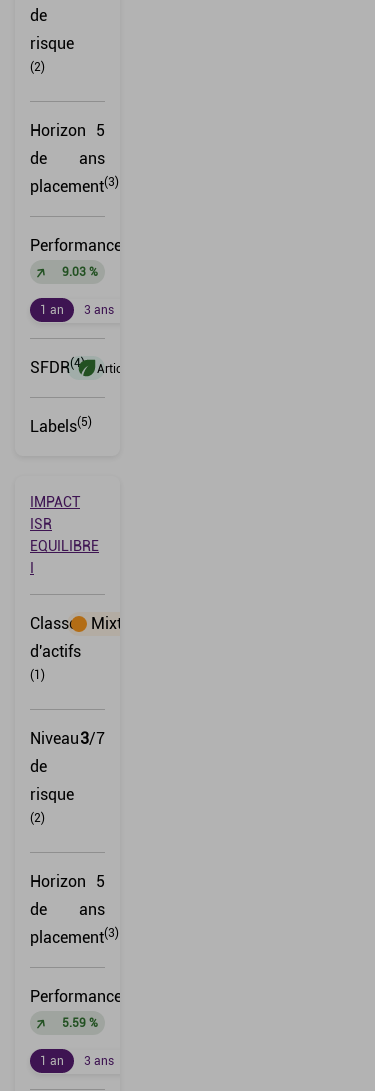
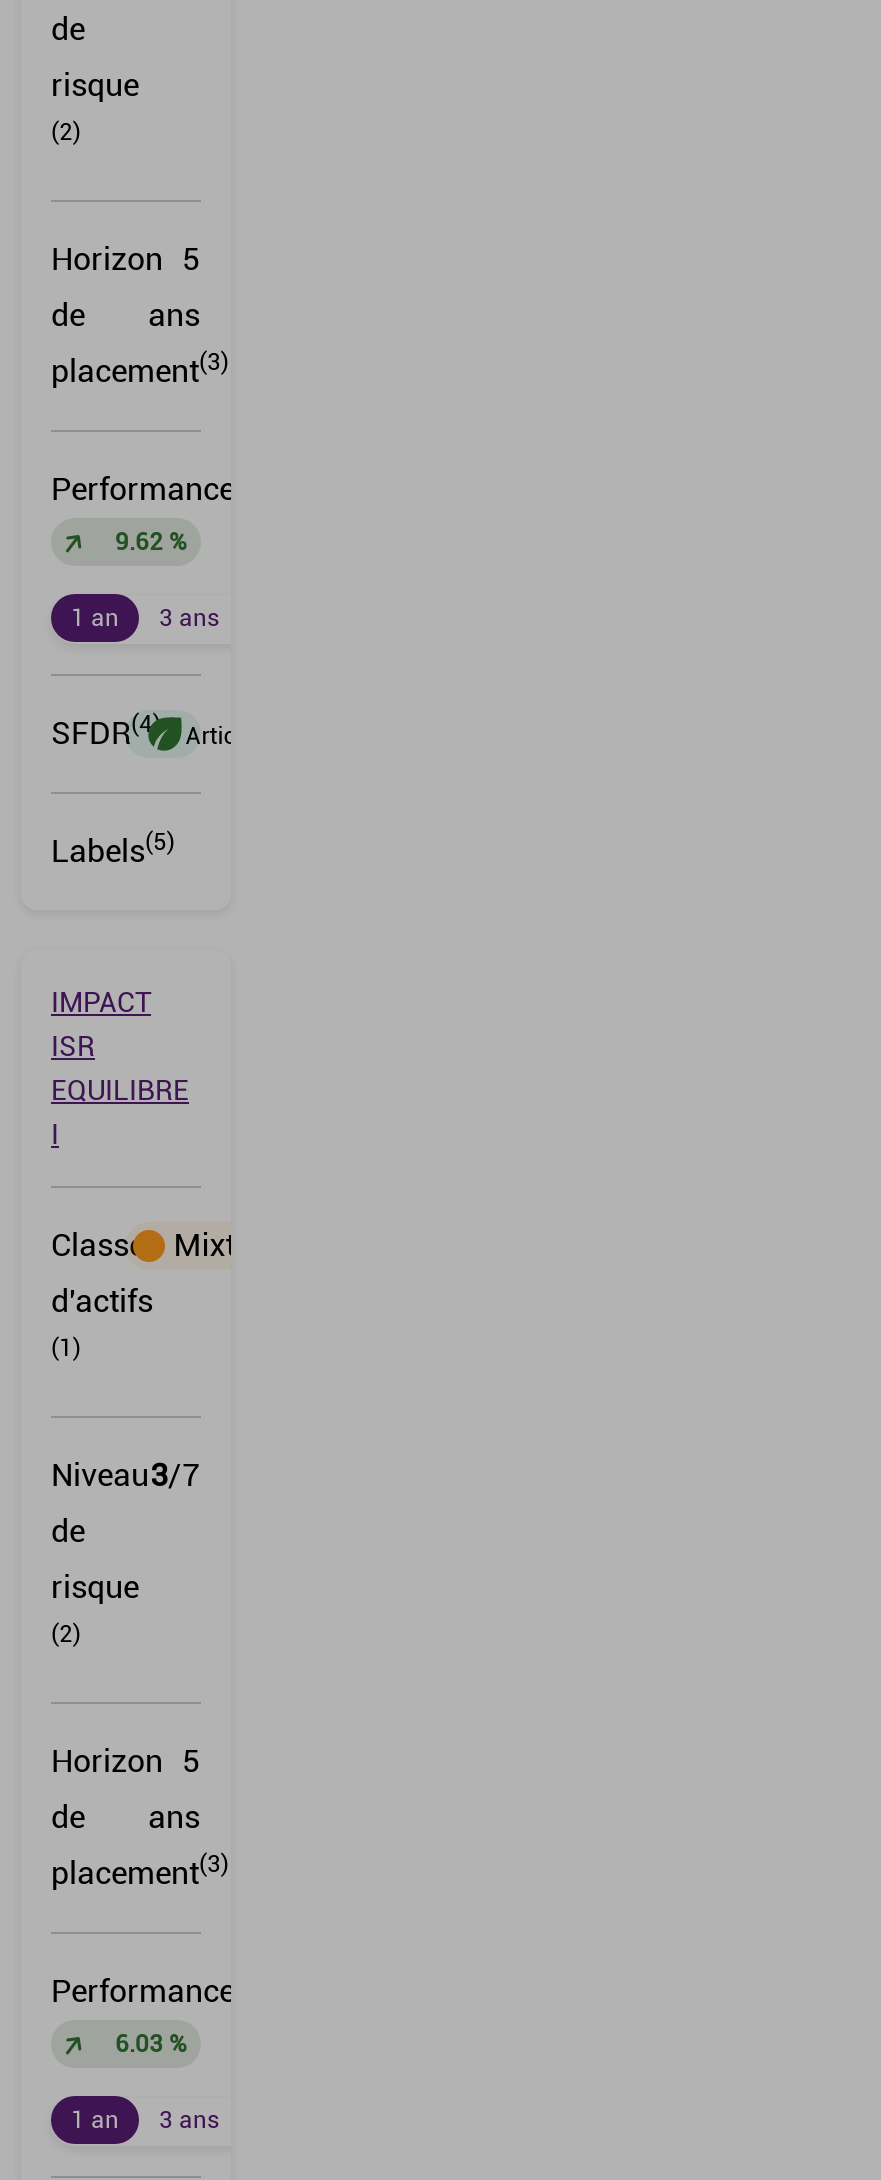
[62,265,98,279] 9.03 % -> [115,527,187,555] 9.62 %
[62,1016,98,1030] 5.59 % -> [115,2029,187,2057] 6.03 %

